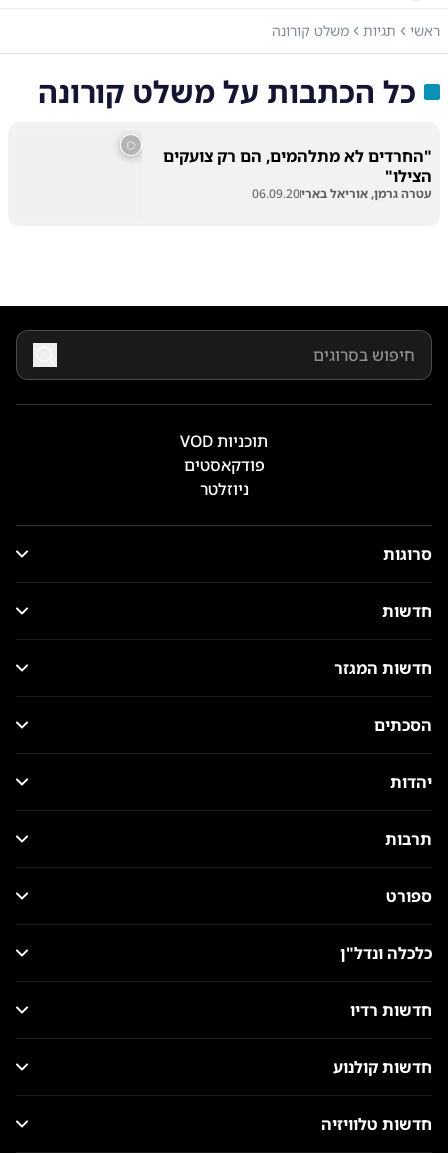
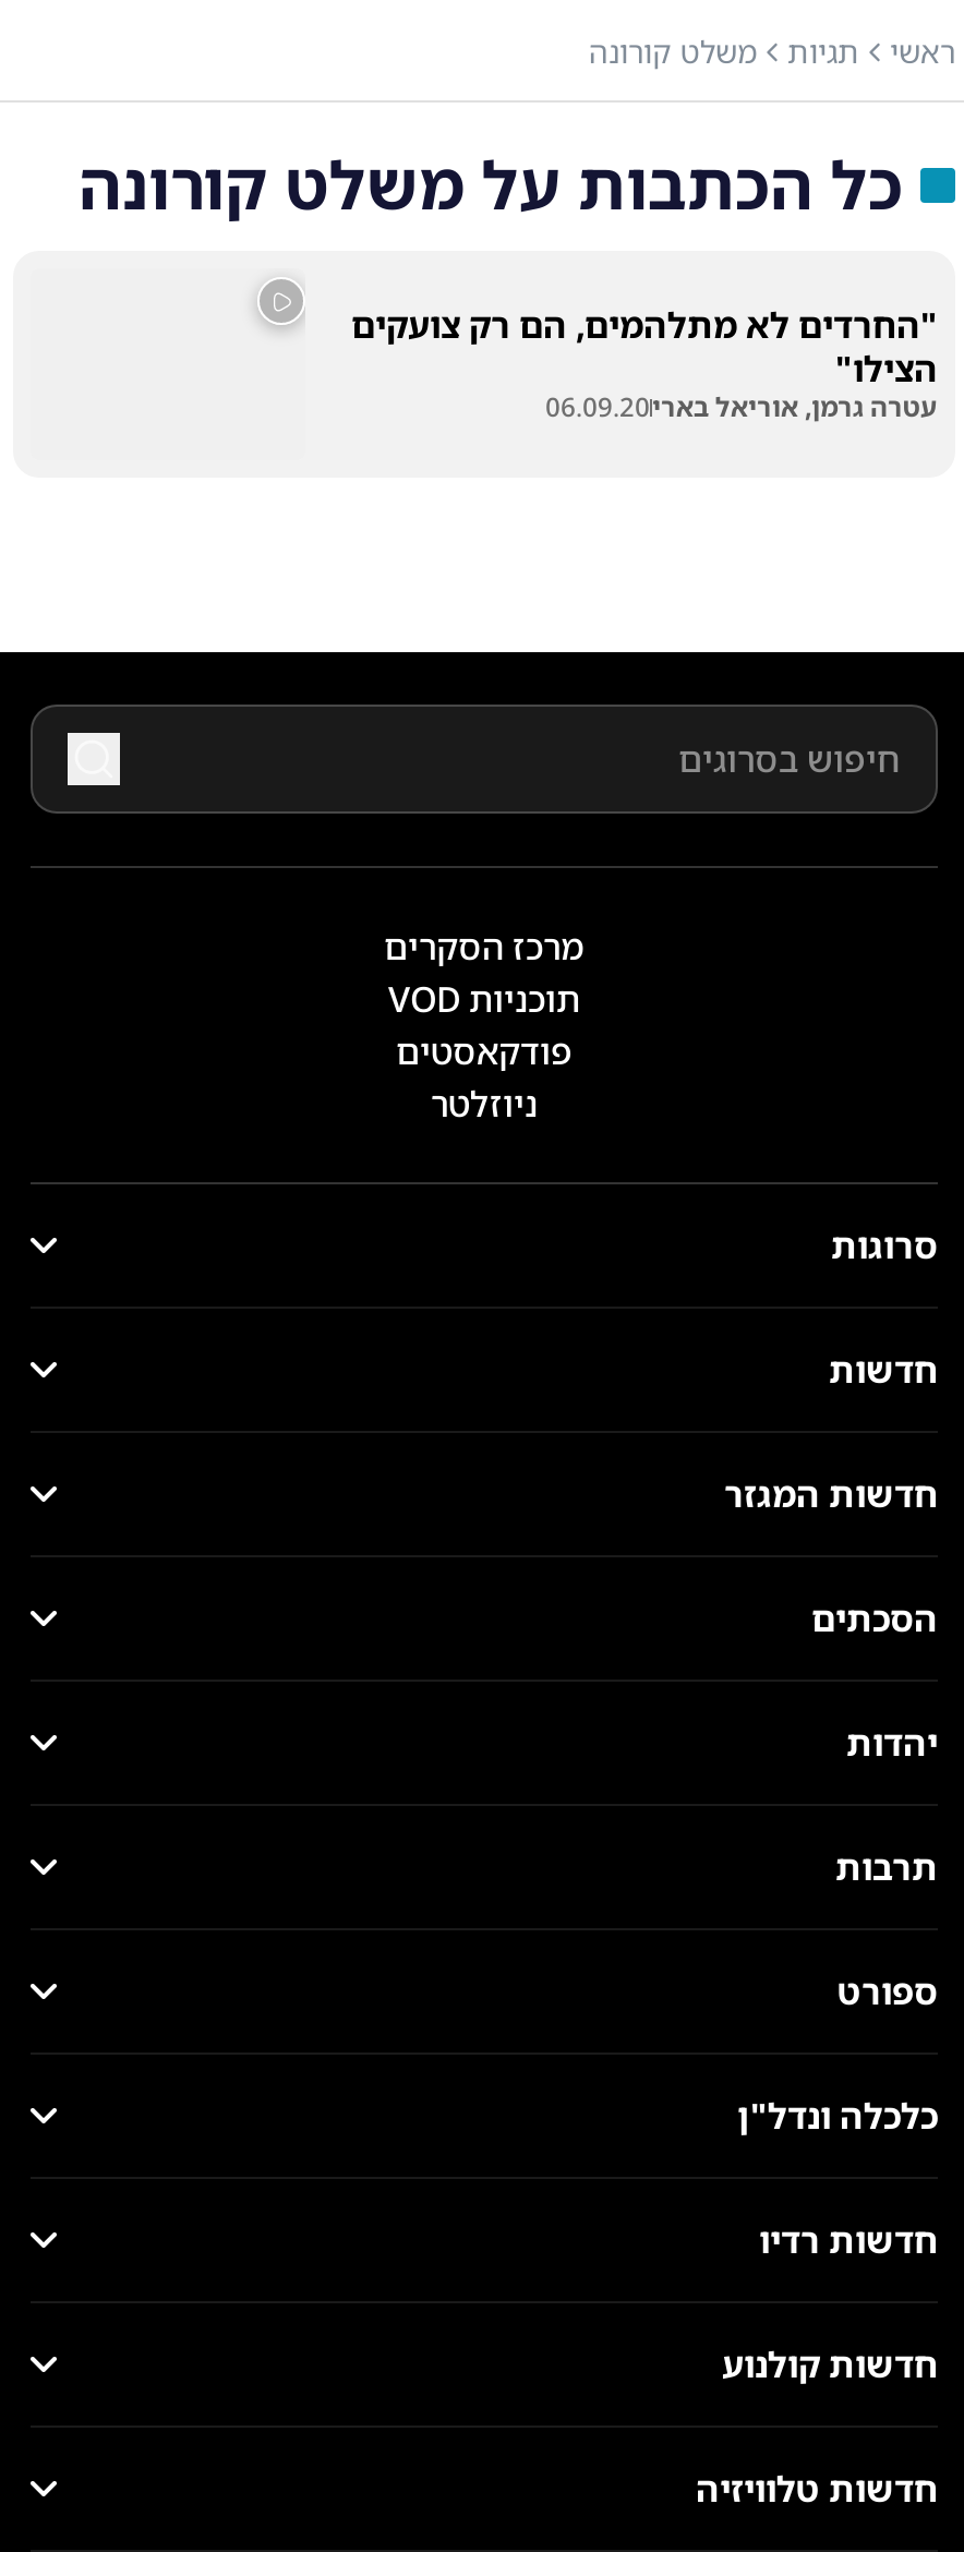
none -> [384,923,585,971] מרכז הסקרים

